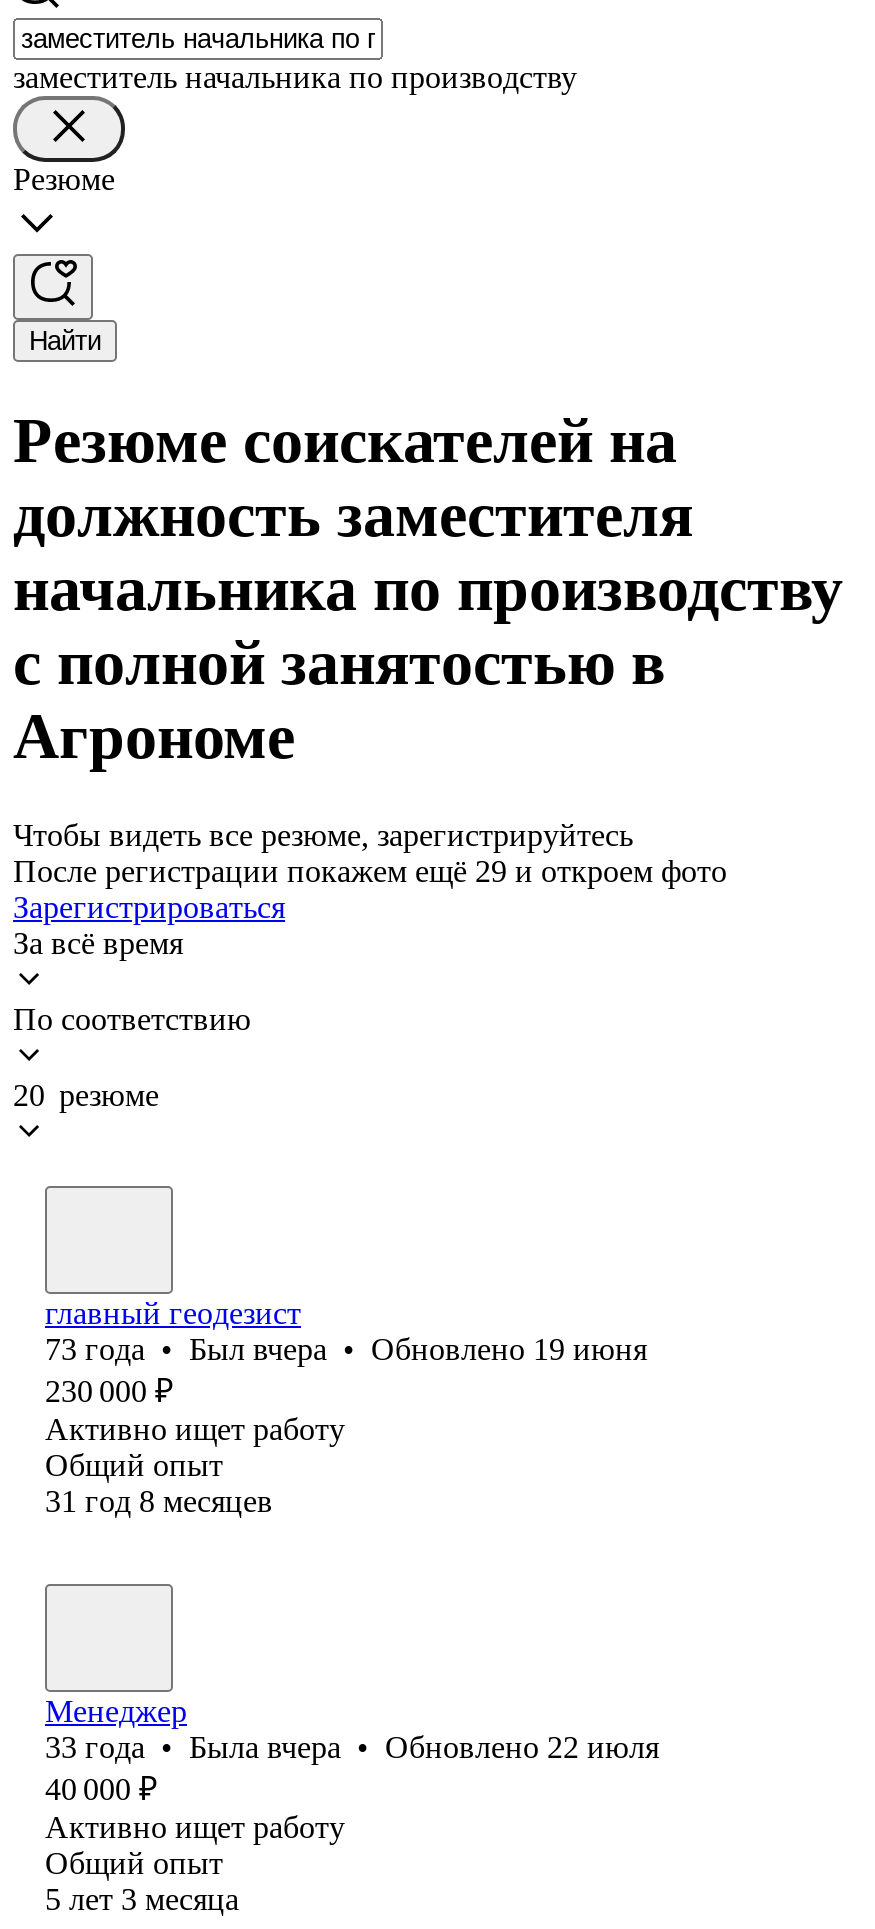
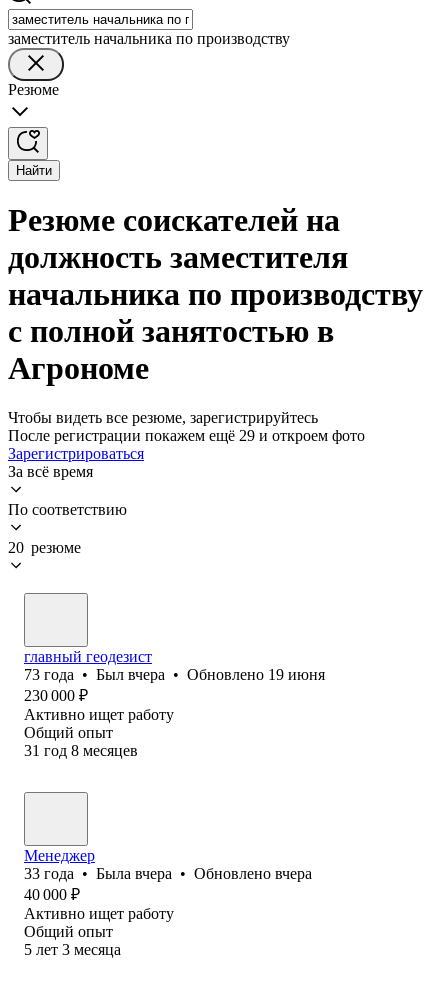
[45,1730,659,1764] 33 года • Была вчера • Обновлено 22 июля -> [24,865,312,882] 33 года • Была вчера • Обновлено вчера

